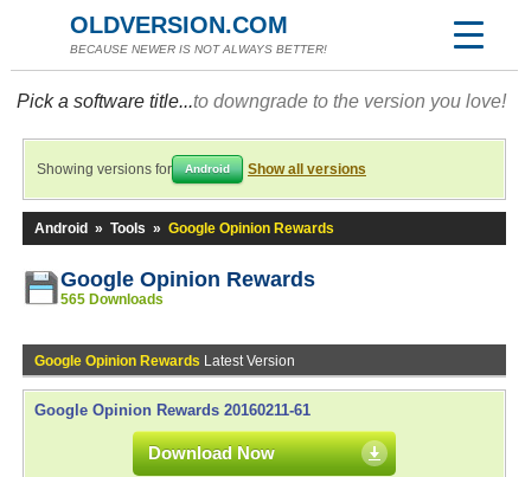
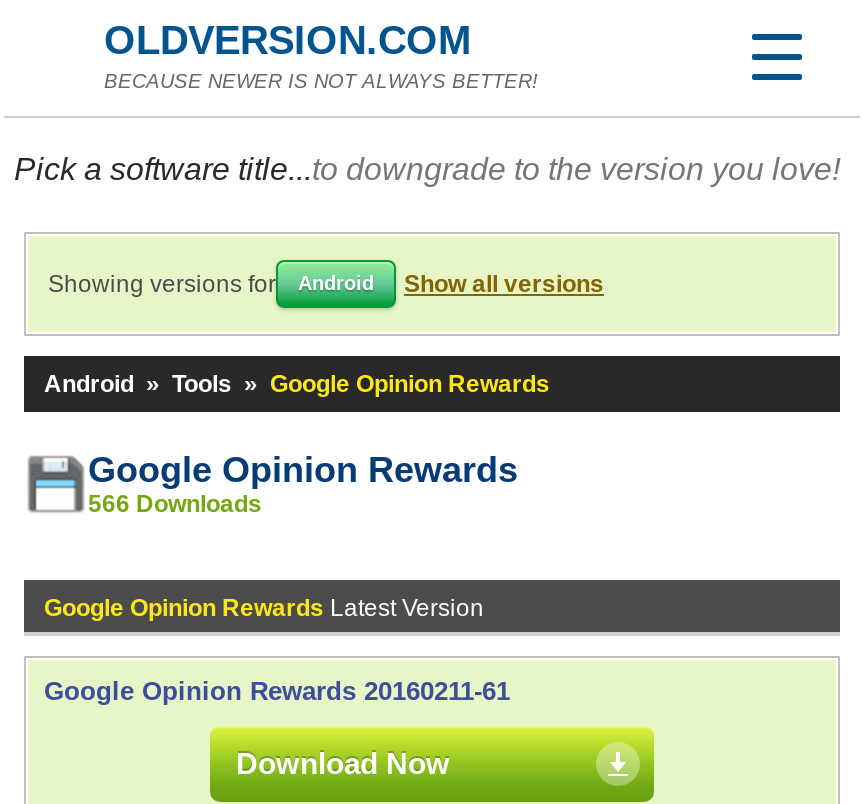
[60,291,164,308] 565 Downloads -> [88,490,262,518] 566 Downloads

